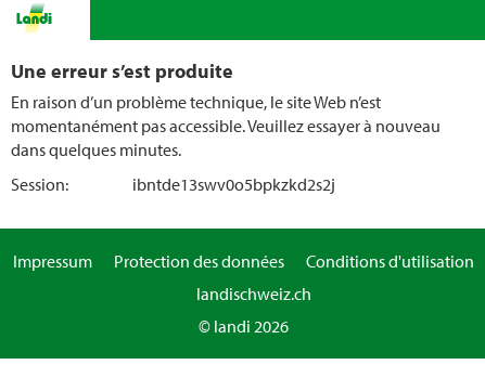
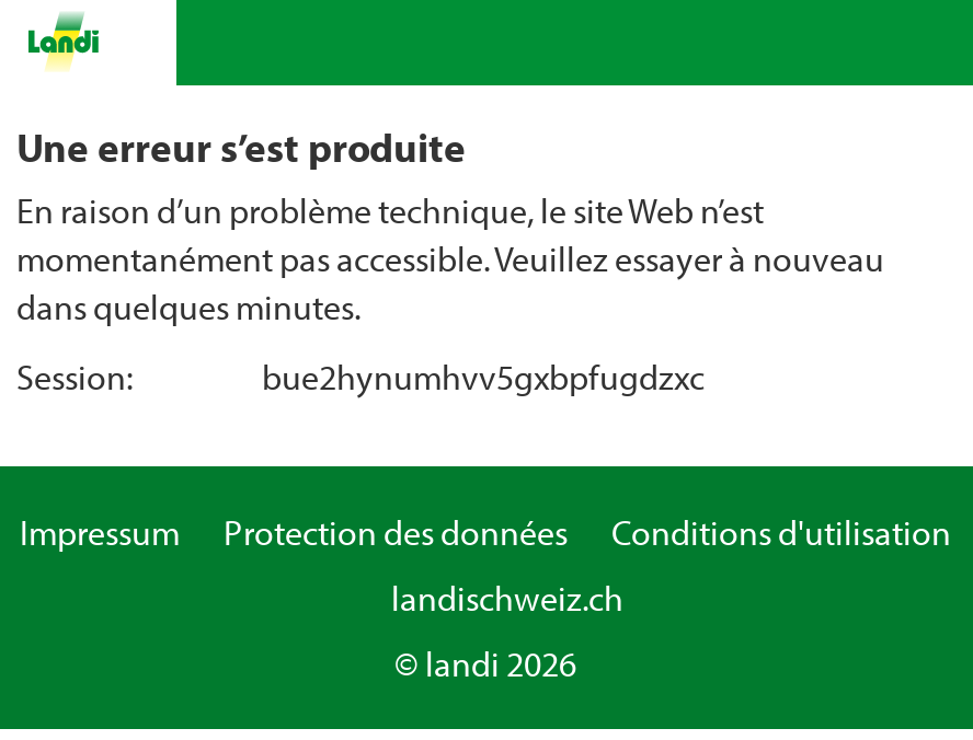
[132,173,335,195] ibntde13swv0o5bpkzkd2s2j -> [262,355,705,398] bue2hynumhvv5gxbpfugdzxc

